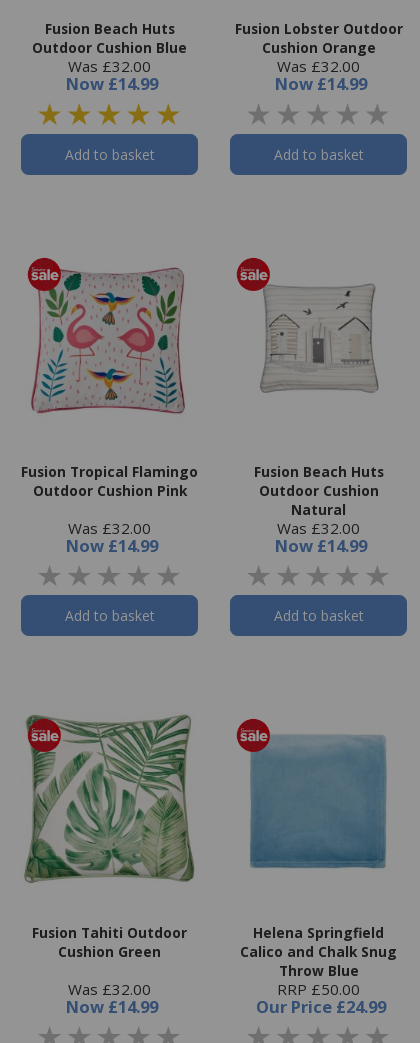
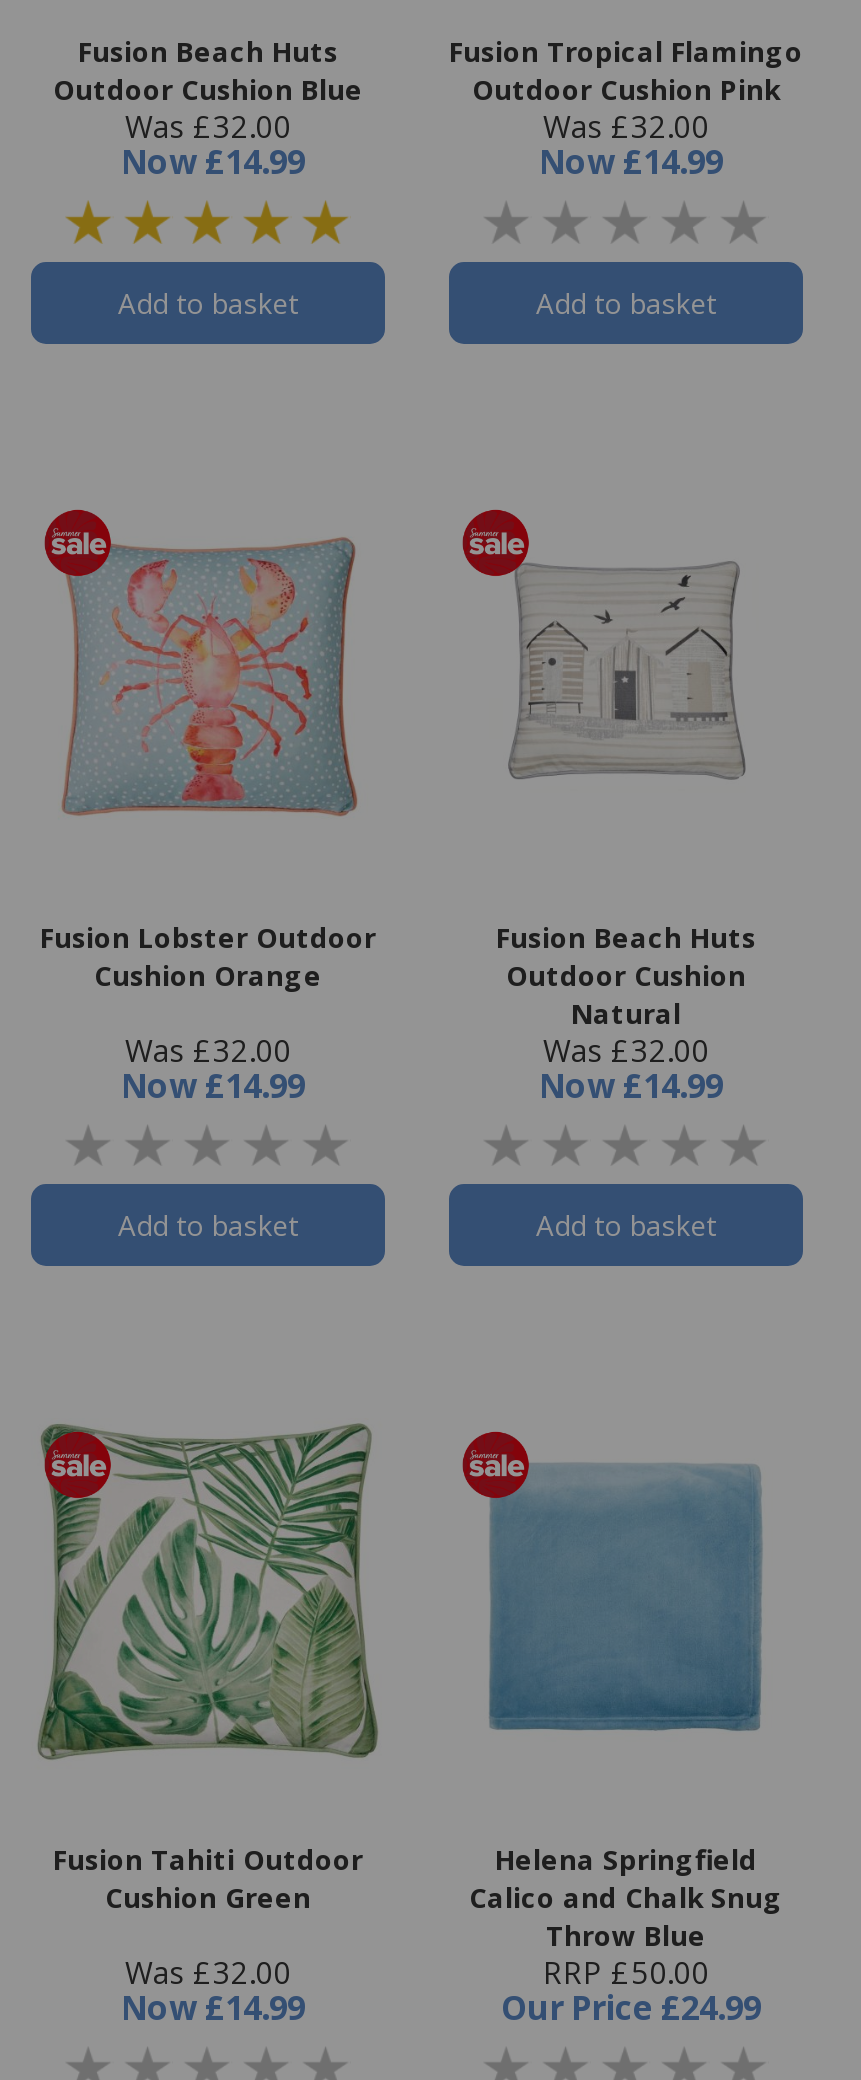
moved [234,19,402,57] -> [40,917,376,993]: Fusion Lobster Outdoor | Cushion Orange
[30,267,185,415] [image] -> [51,528,357,822] [image]
moved [21,462,198,500] -> [449,33,803,109]: Fusion Tropical Flamingo | Outdoor Cushion Pink

